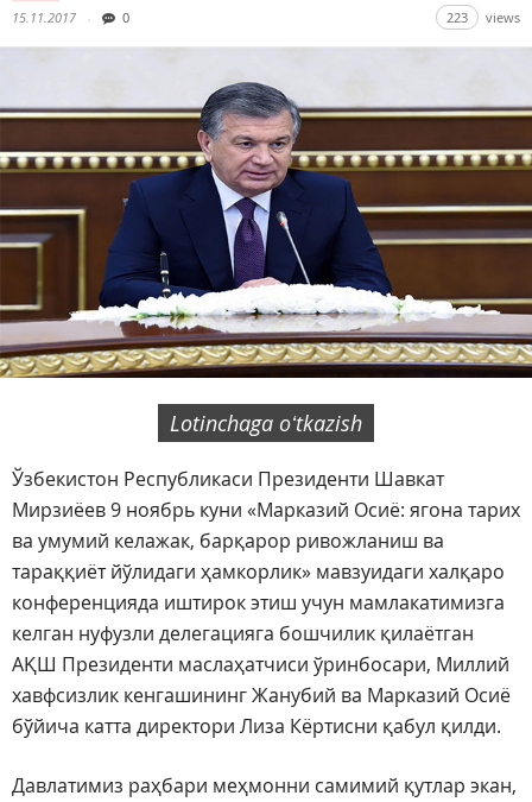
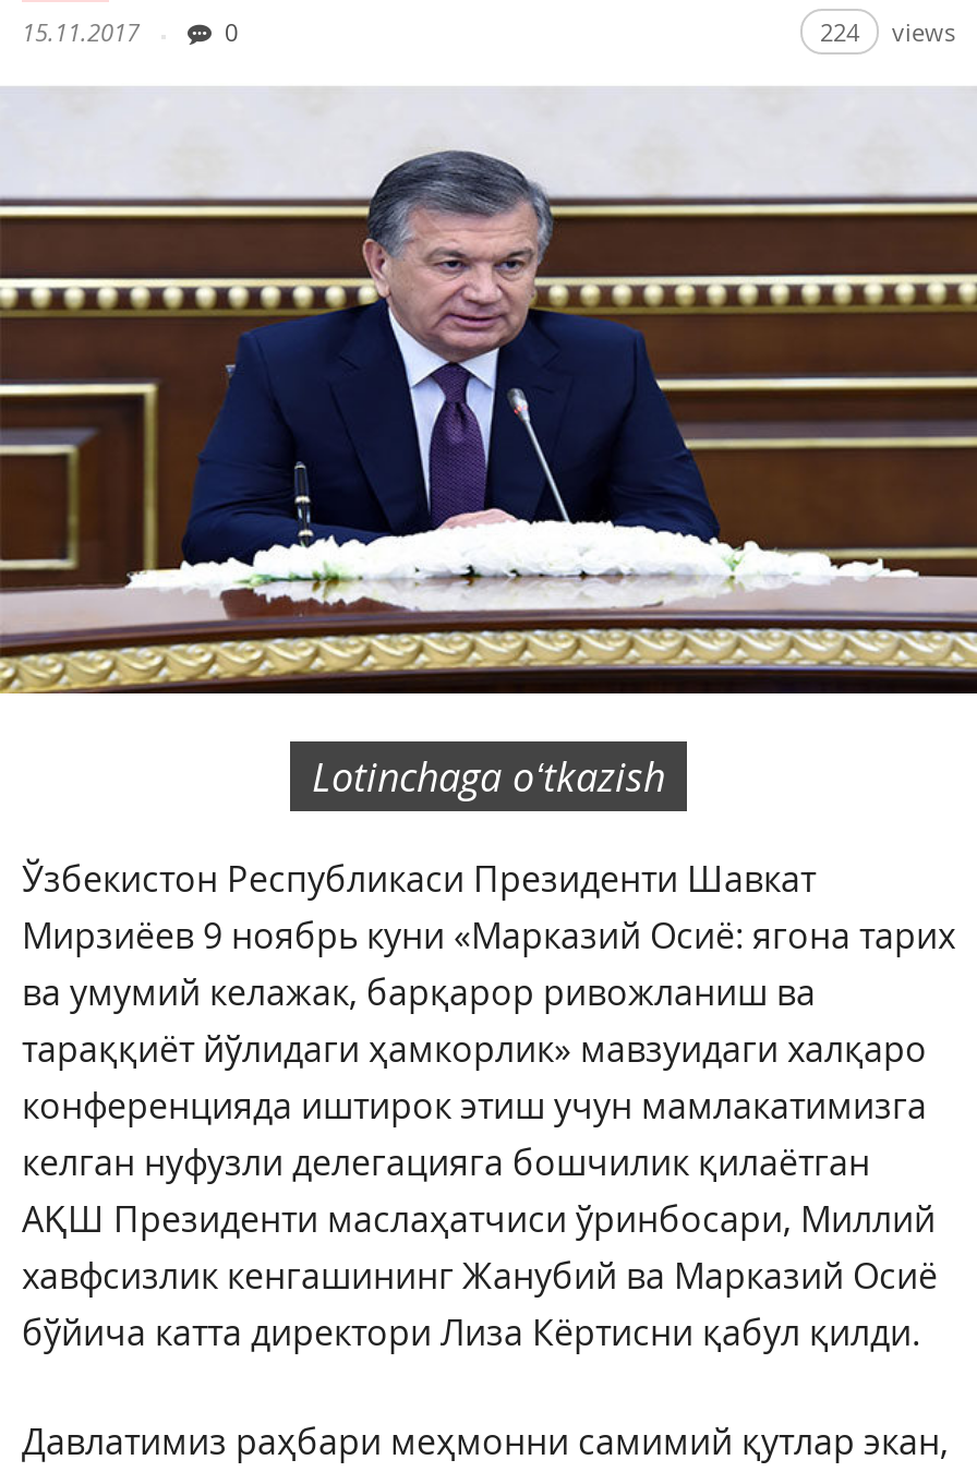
[446,8,520,26] 223 views -> [820,15,955,48] 224 views

